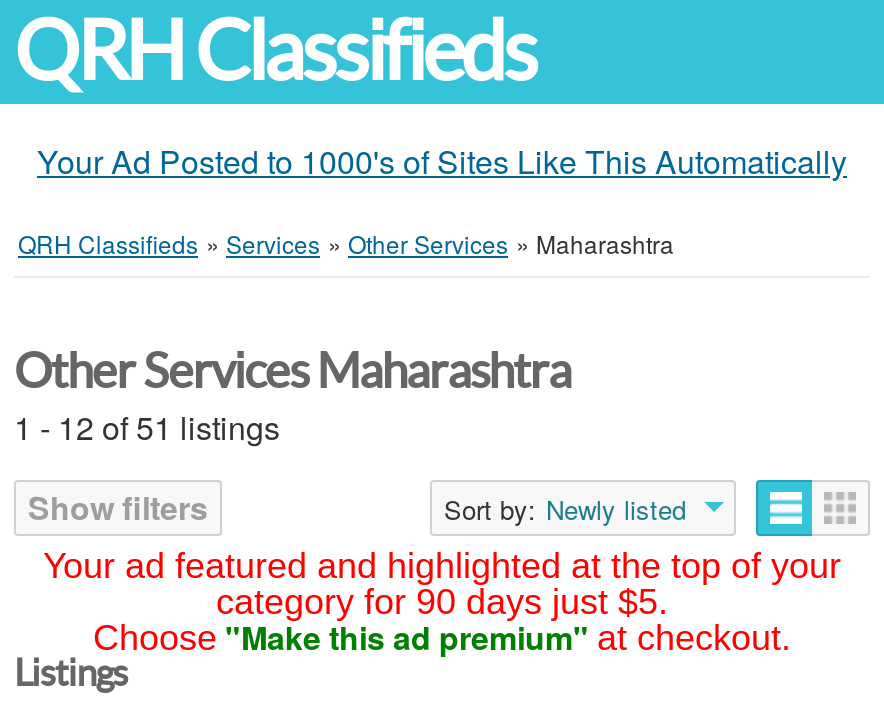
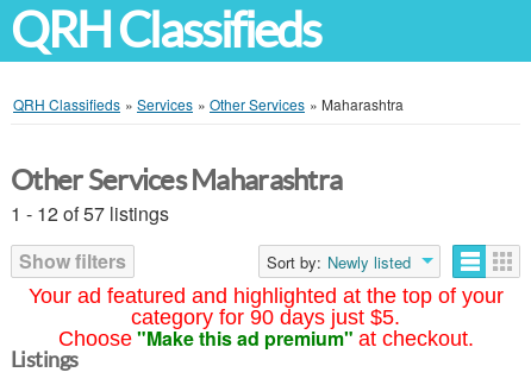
[37,138,847,184] Your Ad Posted to 1000's of Sites Like This Automatically -> none
[14,404,280,450] 1 - 12 of 51 listings -> [11,200,169,227] 1 - 12 of 57 listings

